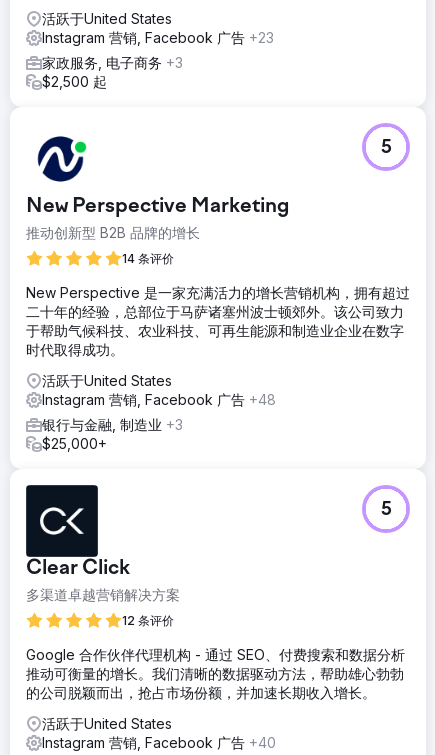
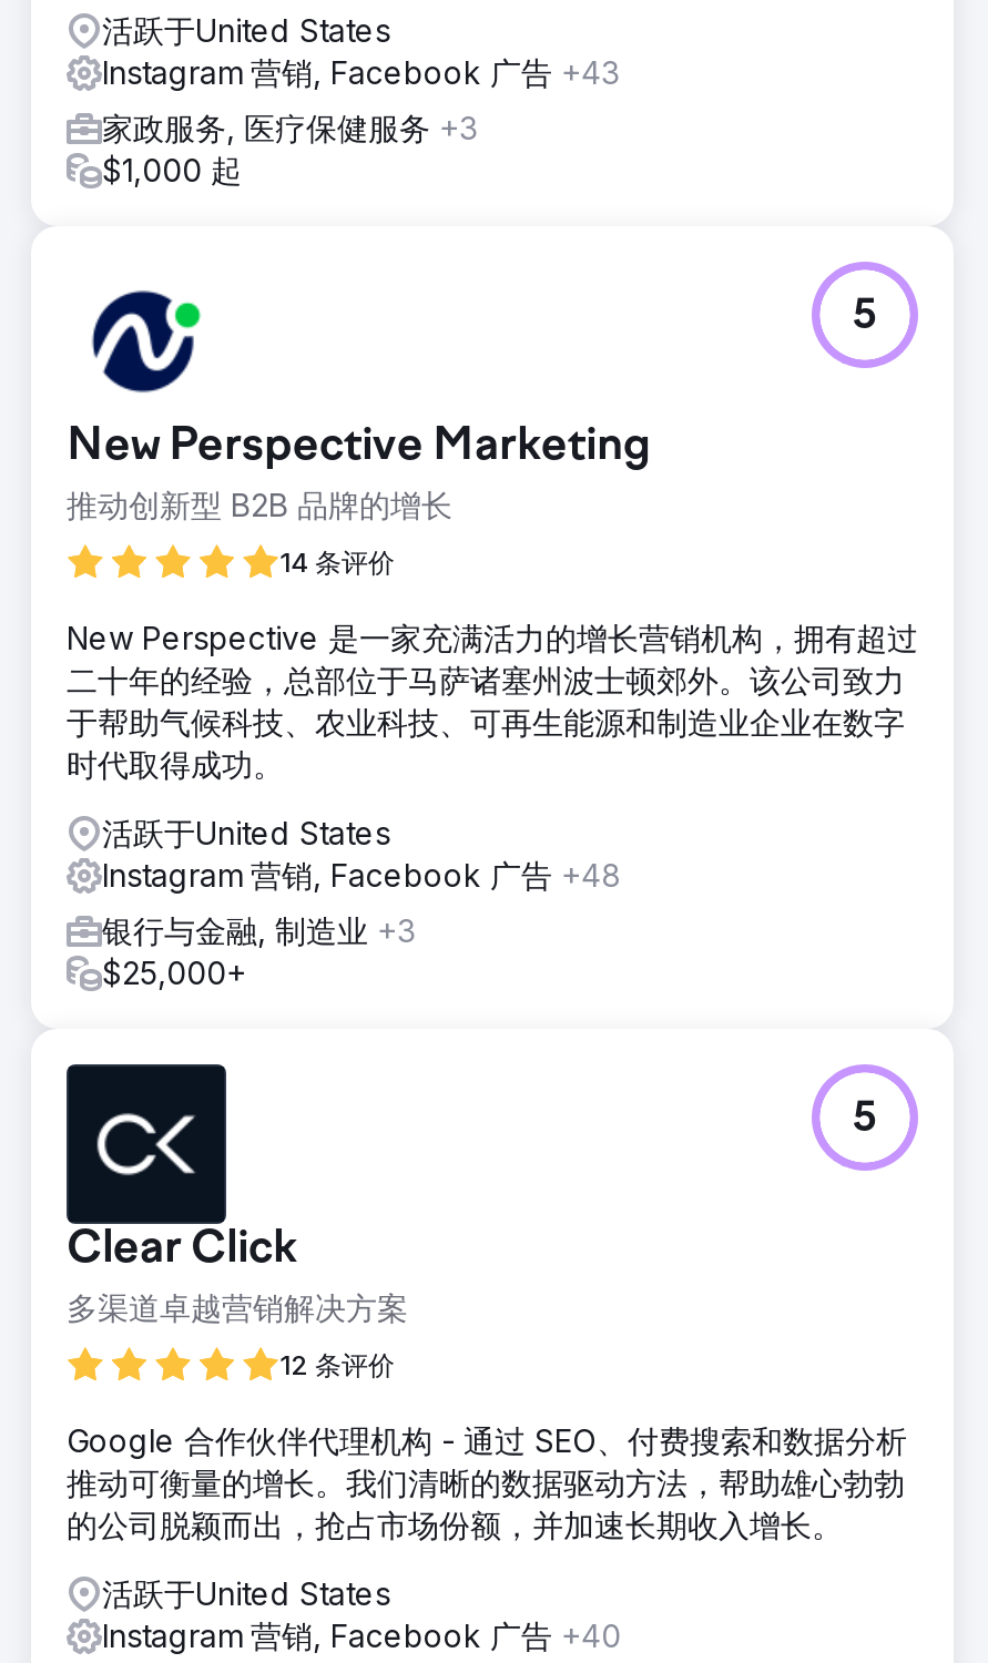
[42,29,274,46] Instagram 营销, Facebook 广告+23 -> [102,52,619,90] Instagram 营销, Facebook 广告+43
[42,54,183,90] 家政服务, 电子商务+3 | $2,500 起 -> [102,108,477,188] 家政服务, 医疗保健服务+3 | $1,000 起

